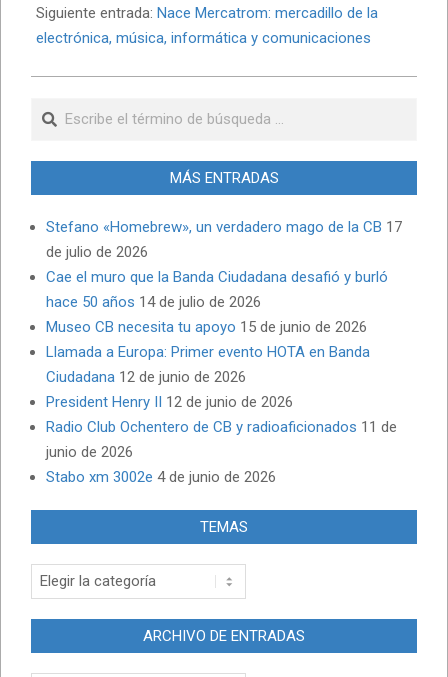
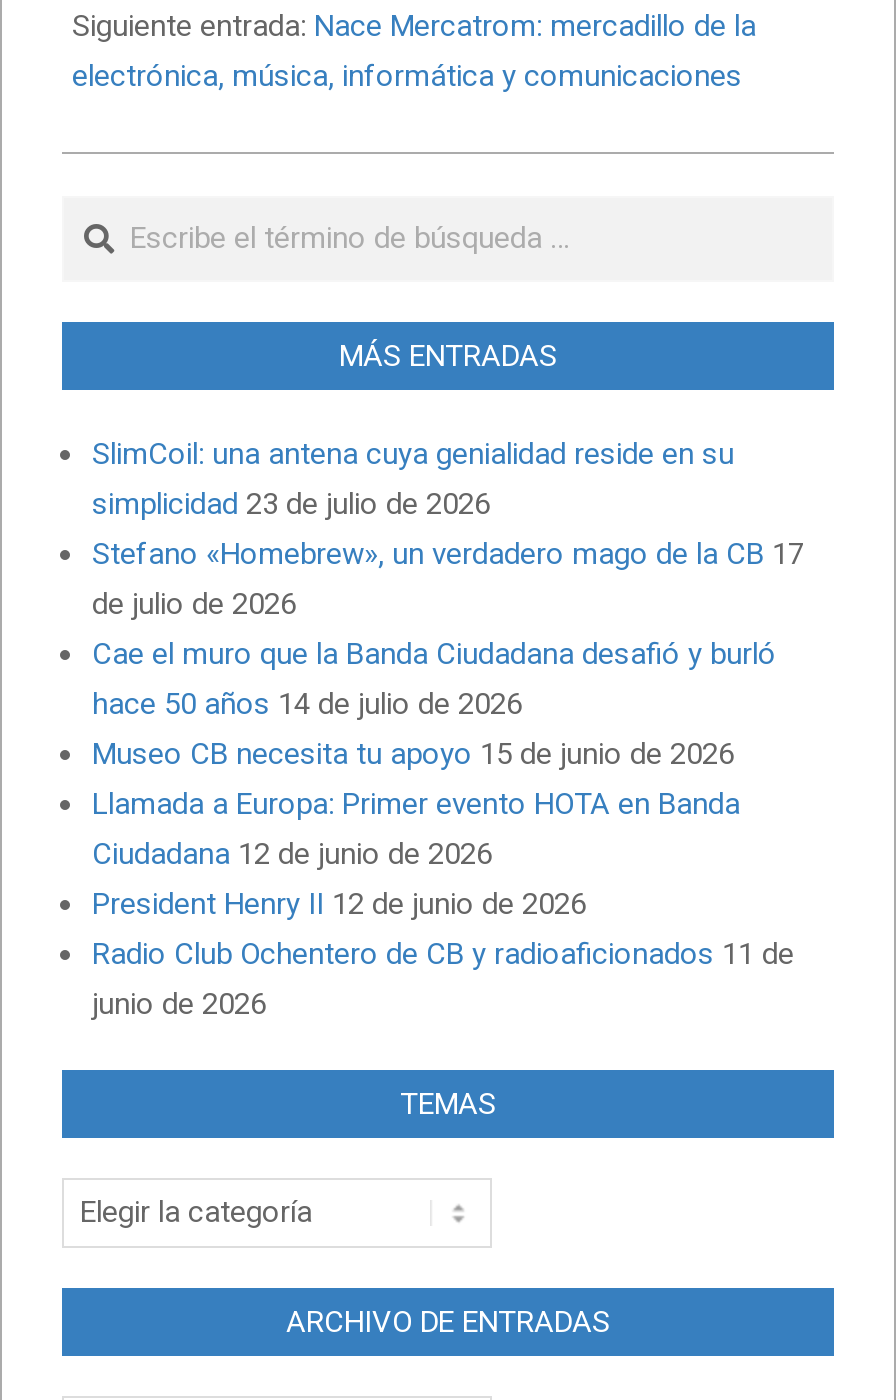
none -> [92,436,734,522] SlimCoil: una antena cuya genialidad reside en su | simplicidad 23 de julio de 2026
moved [46,218,402,461] -> [92,536,804,1022]: Stefano «Homebrew», un verdadero mago de la CB 17 | de julio de 2026 | Cae el muro que la Banda Ciudadana desafió y burló | ... | Radio Club Ochentero de CB y radioaficionados 11 de | junio de 2026
[46,468,276,486] Stabo xm 3002e 4 de junio de 2026 -> none

